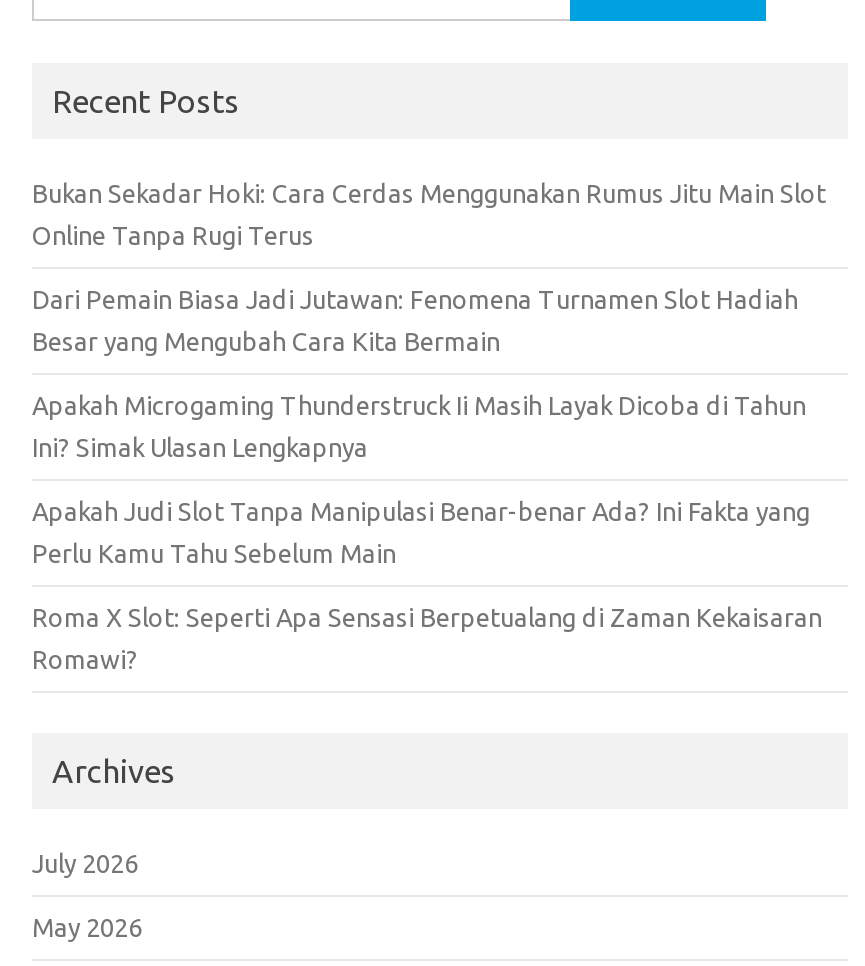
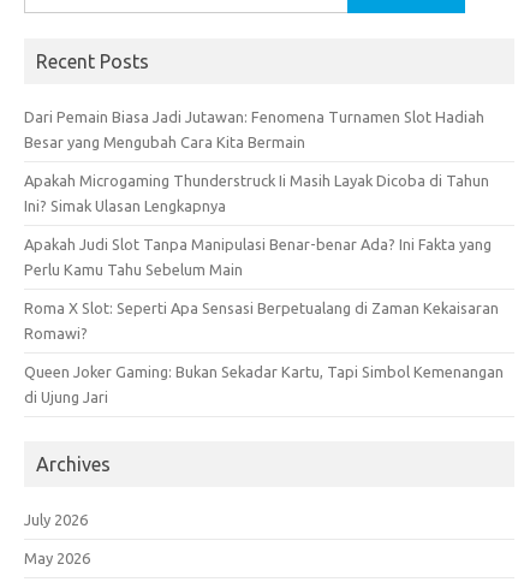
[32,179,826,249] Bukan Sekadar Hoki: Cara Cerdas Menggunakan Rumus Jitu Main Slot | Online Tanpa Rugi Terus -> none
moved [32,285,822,673] -> [24,108,499,342]: Dari Pemain Biasa Jadi Jutawan: Fenomena Turnamen Slot Hadiah | Besar yang Mengubah Cara Kita Bermain | Apakah Microgaming Thunderstruck Ii Masih Layak Dicoba di Tahun | Ini? Simak Ulasan Lengkapnya | Apakah Judi Slot Tanpa Manipulasi Benar-benar Ada? Ini Fakta yang | Perlu Kamu Tahu Sebelum Main | Roma X Slot: Seperti Apa Sensasi Berpetualang di Zaman Kekaisaran | Romawi?
none -> [24,363,504,405] Queen Joker Gaming: Bukan Sekadar Kartu, Tapi Simbol Kemenangan | di Ujung Jari

